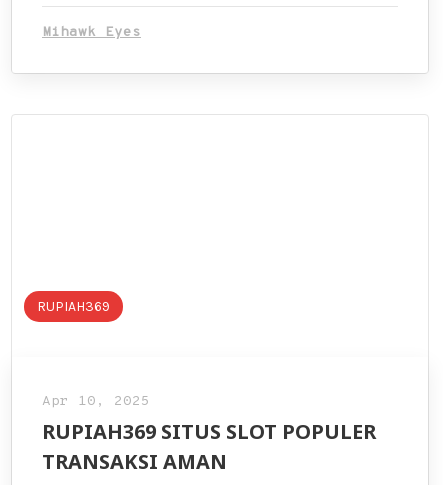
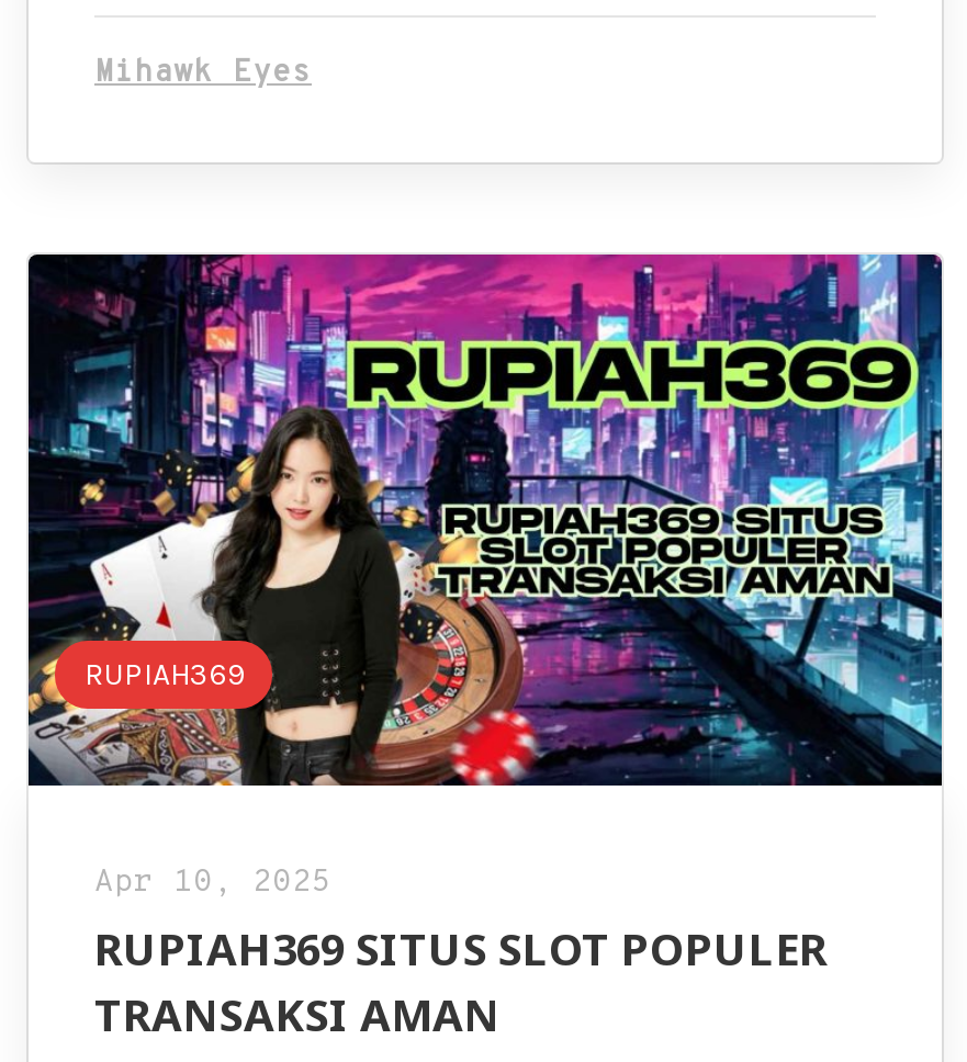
none -> [26,252,944,788] [image]

